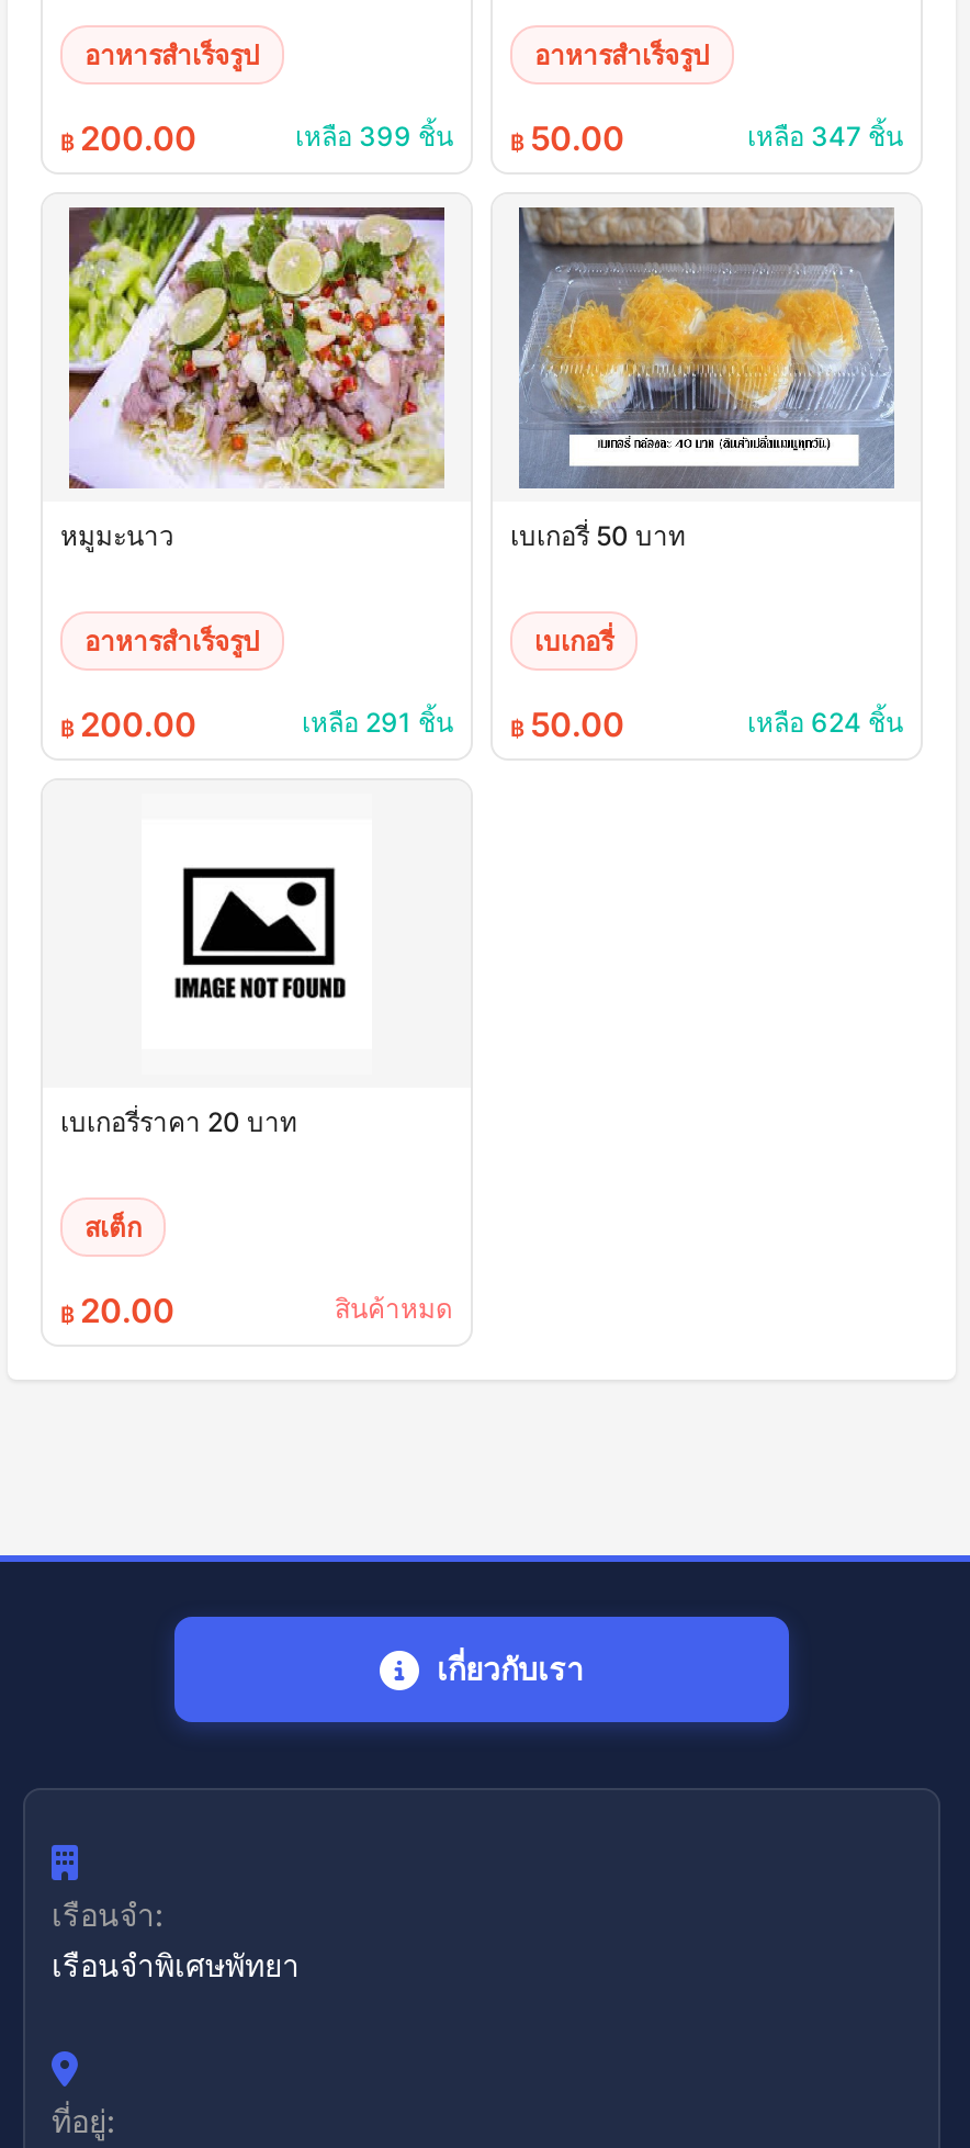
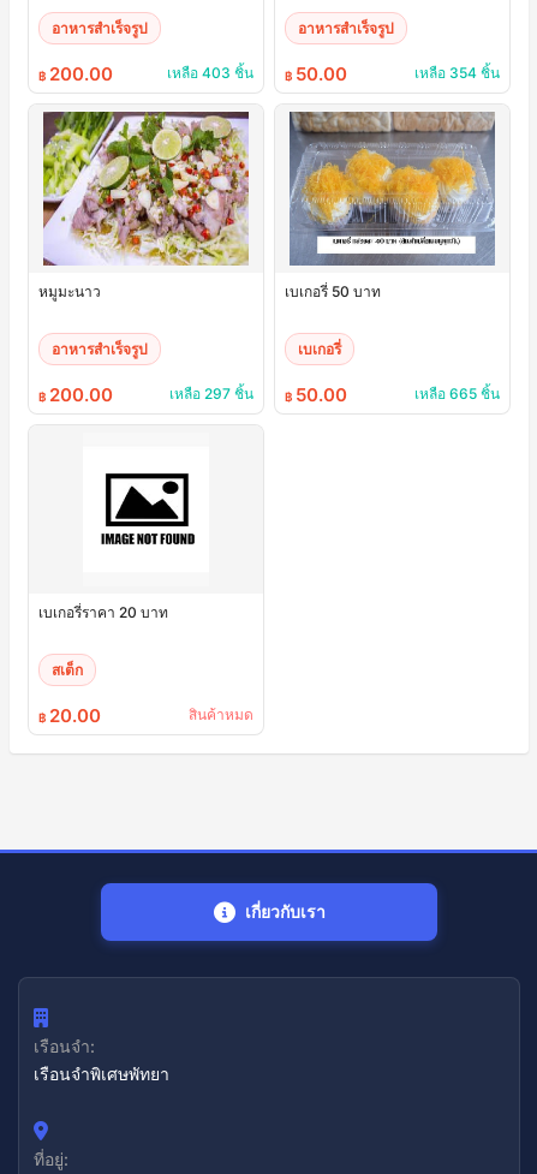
[295,120,453,153] เหลือ 399 ชิ้น -> [167,64,253,82] เหลือ 403 ชิ้น
[747,120,903,153] เหลือ 347 ชิ้น -> [414,64,500,82] เหลือ 354 ชิ้น
[302,706,453,739] เหลือ 291 ชิ้น -> [169,385,253,403] เหลือ 297 ชิ้น
[747,706,903,739] เหลือ 624 ชิ้น -> [414,385,500,403] เหลือ 665 ชิ้น

